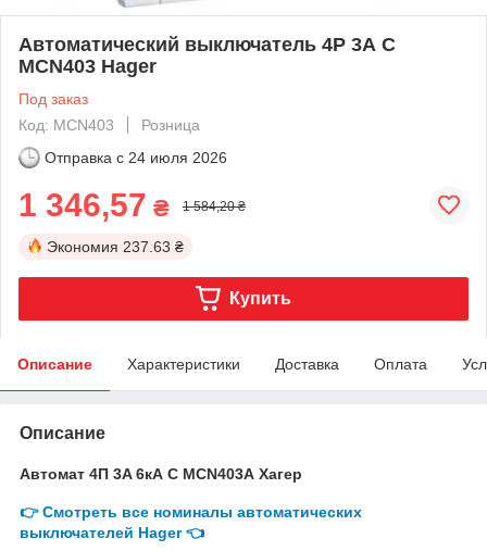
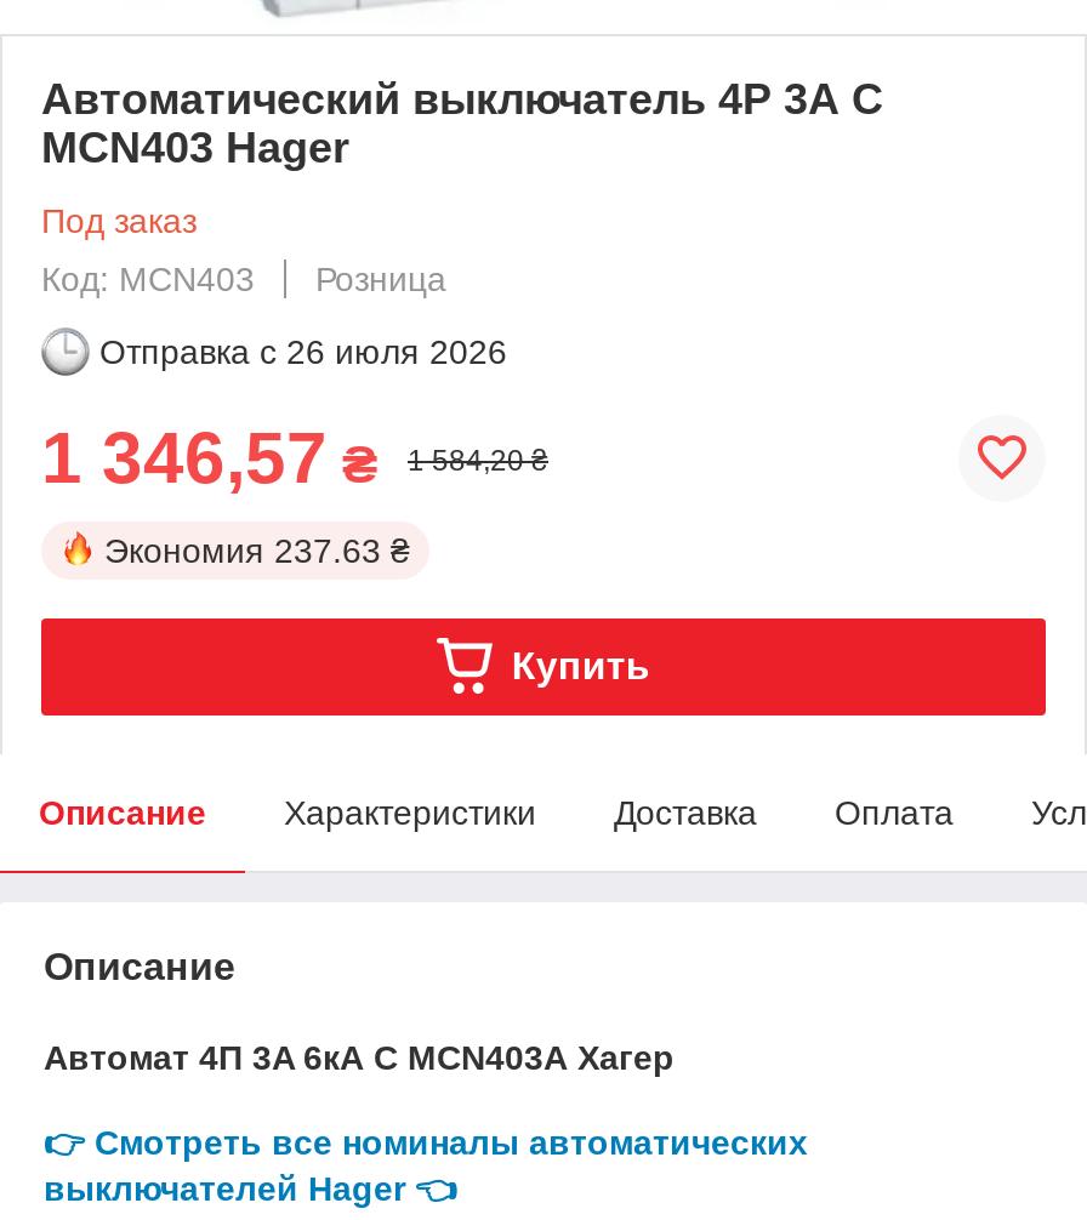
[45,149,227,166] Отправка с 24 июля 2026 -> [99,332,507,371] Отправка с 26 июля 2026

